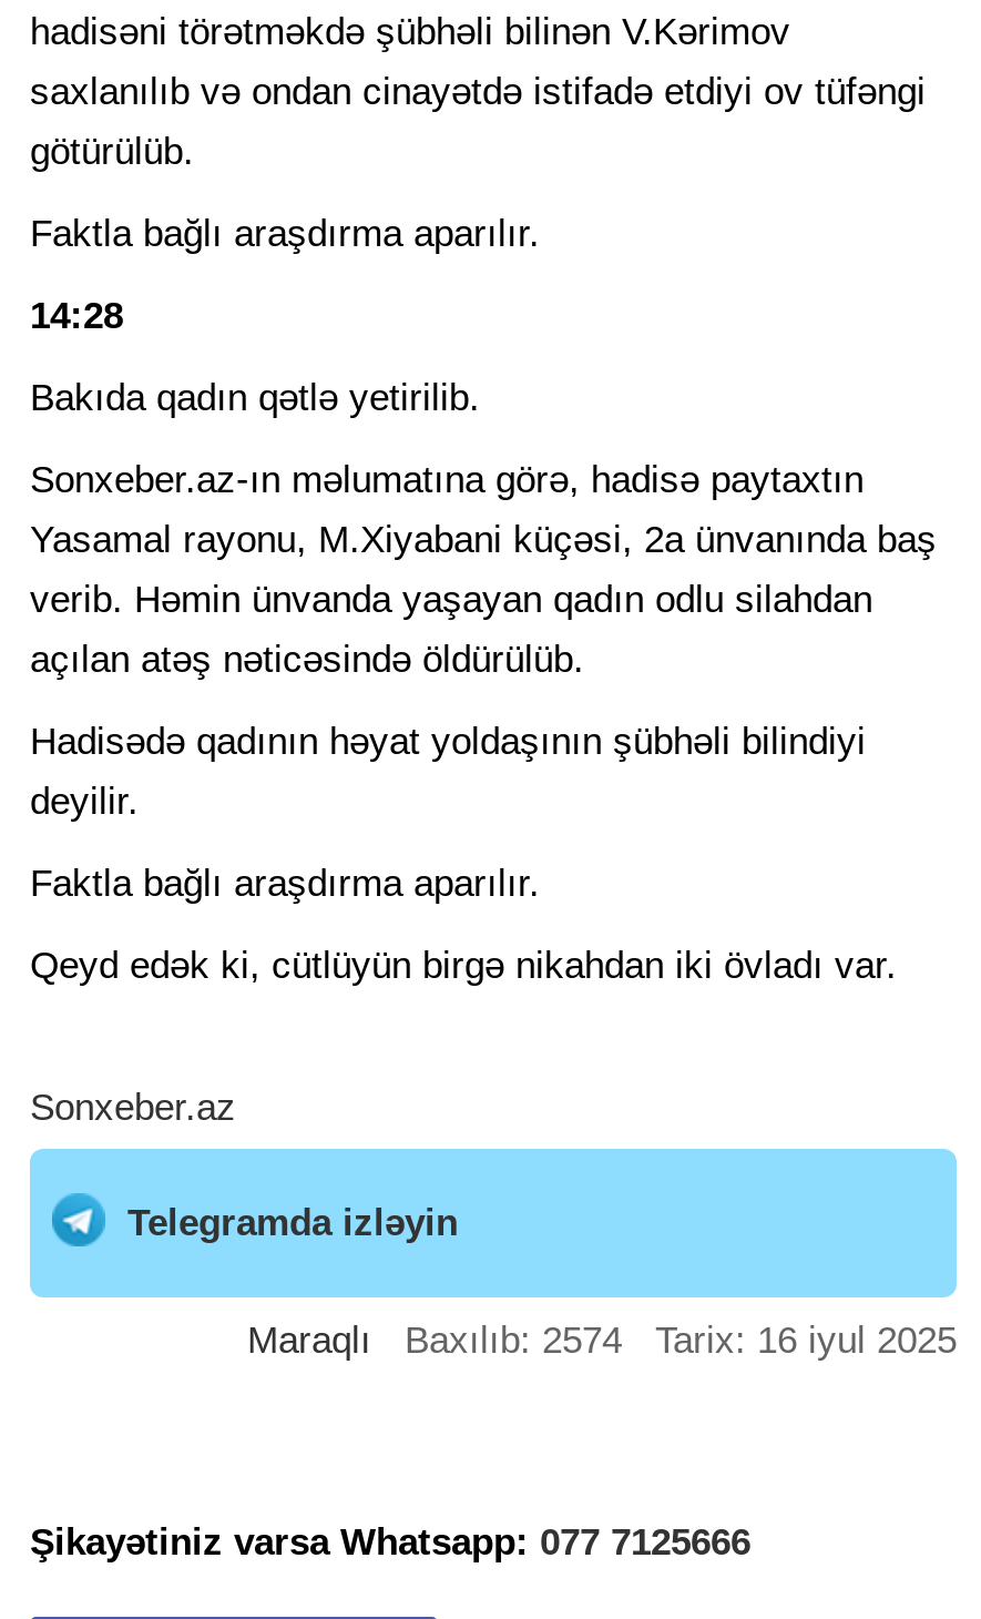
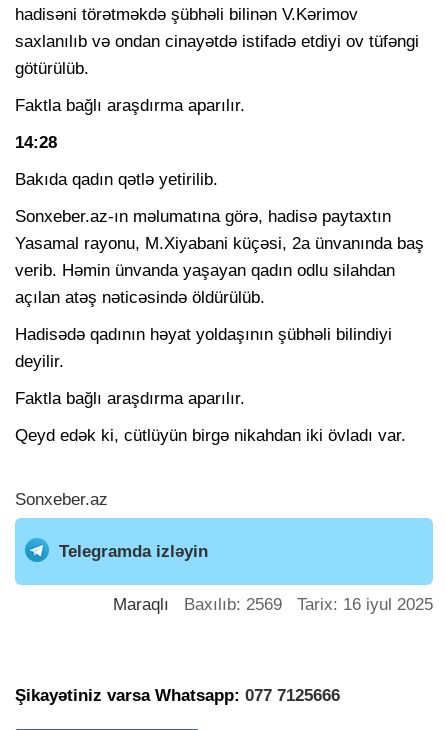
[247,1320,957,1362] Maraqlı Baxılıb: 2574 Tarix: 16 iyul 2025 -> [113,595,433,614] Maraqlı Baxılıb: 2569 Tarix: 16 iyul 2025

